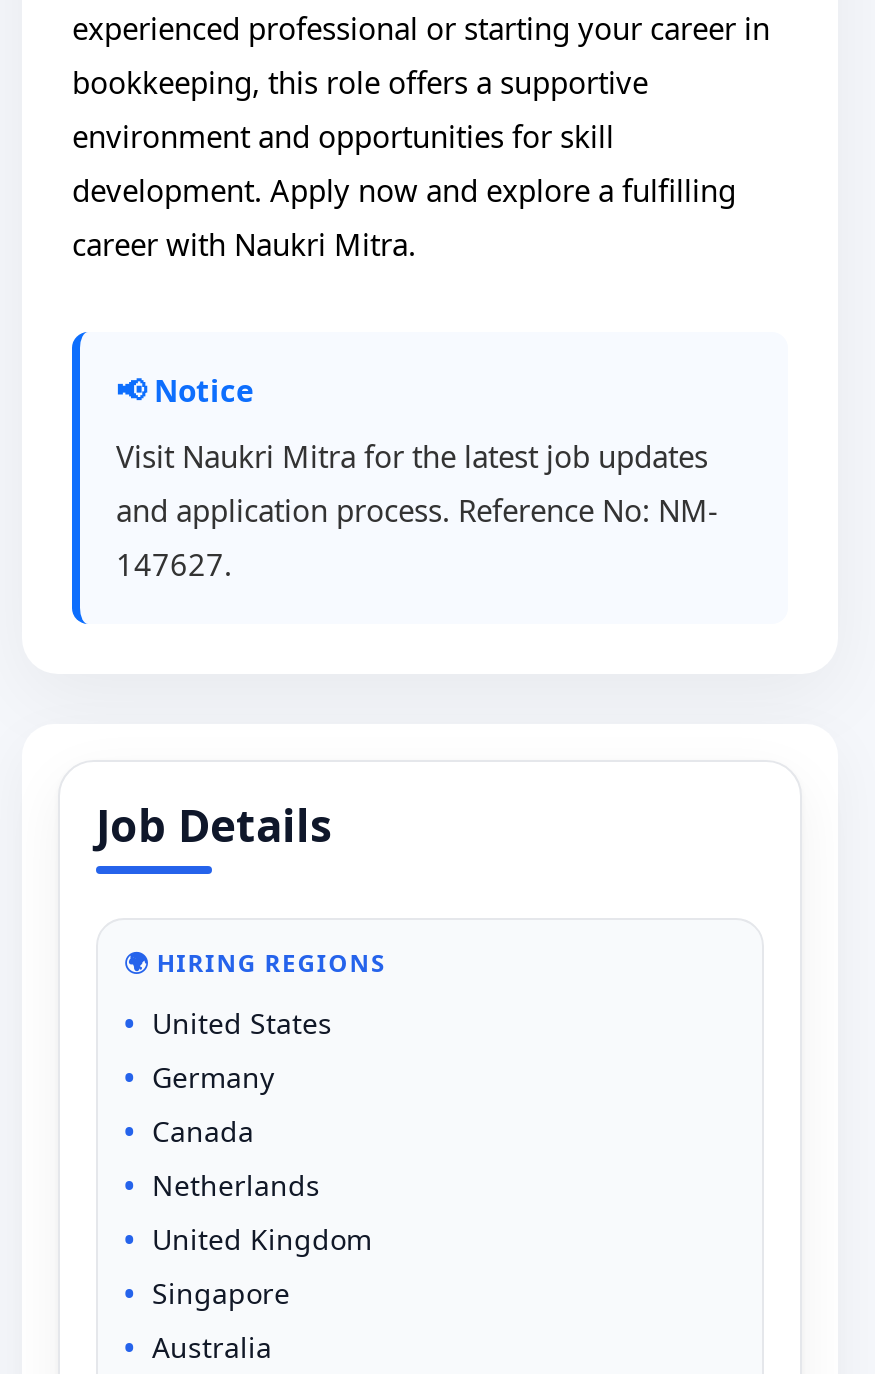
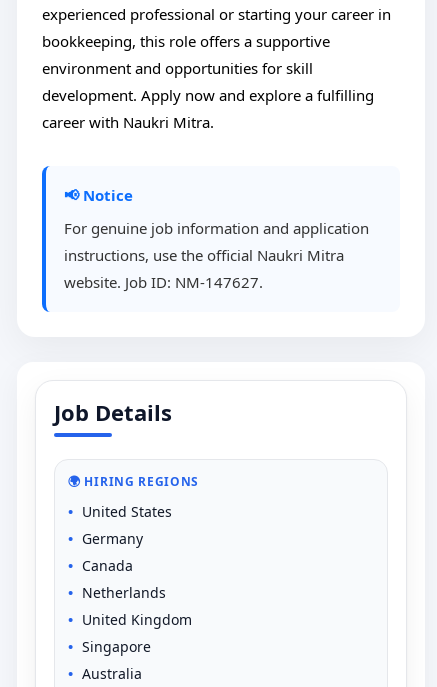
[116,436,718,584] Visit Naukri Mitra for the latest job updates | and application process. Reference No: NM- | 147627. -> [64,218,369,292] For genuine job information and application | instructions, use the official Naukri Mitra | website. Job ID: NM-147627.

